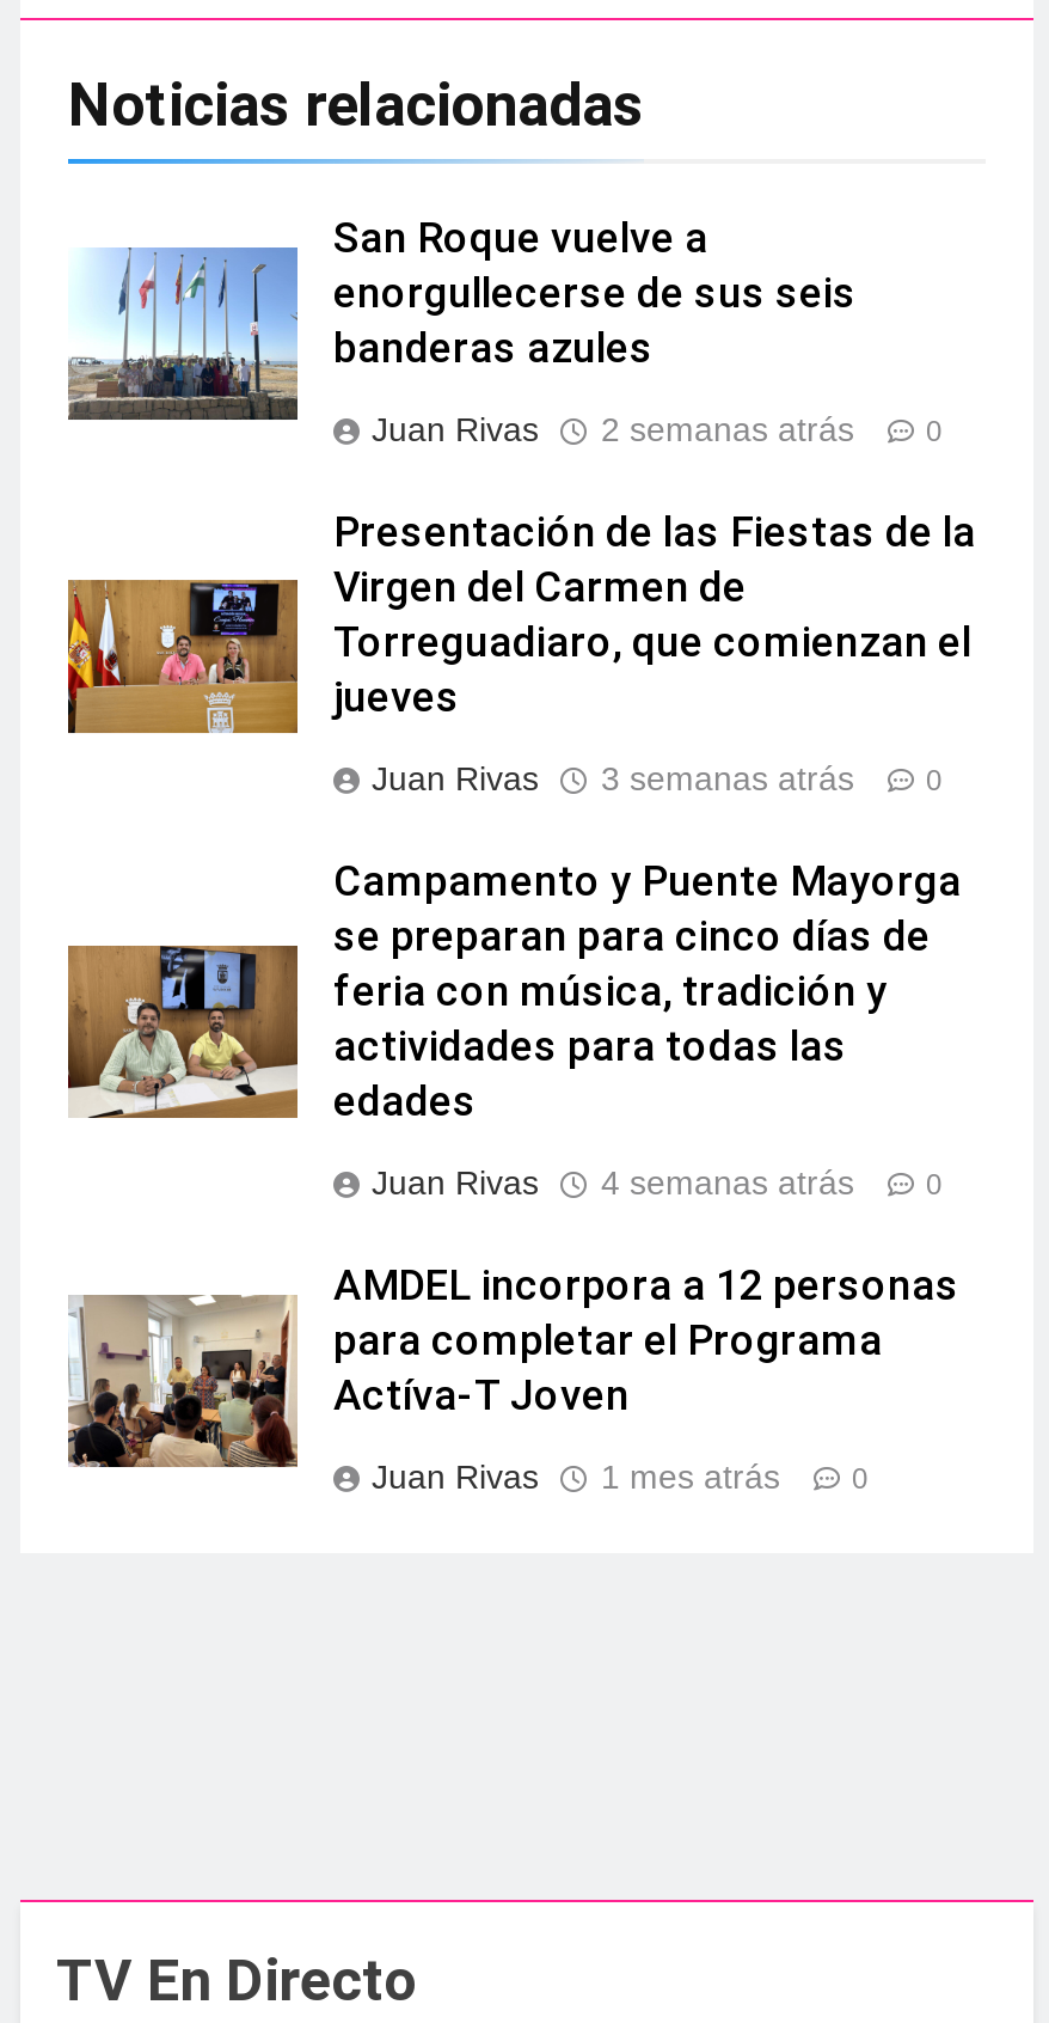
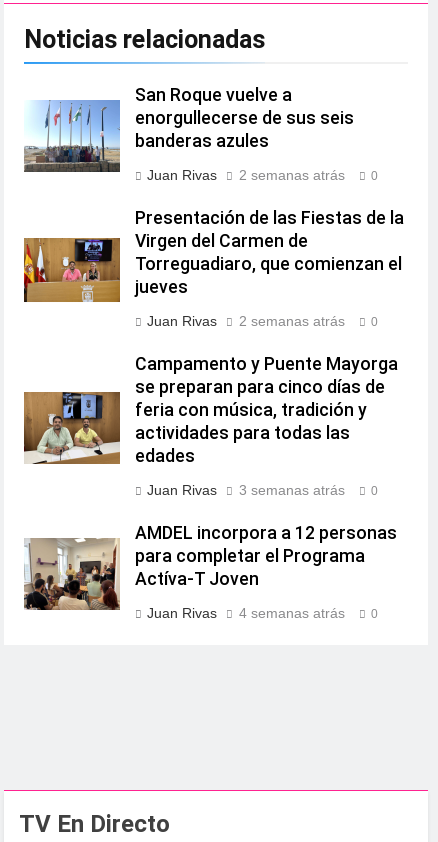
moved [601,759,854,797] -> [239,482,345,498]: 3 semanas atrás
none -> [239,313,345,329] 2 semanas atrás
moved [601,1163,854,1201] -> [239,605,345,621]: 4 semanas atrás
[601,1457,780,1495] 1 mes atrás -> none

